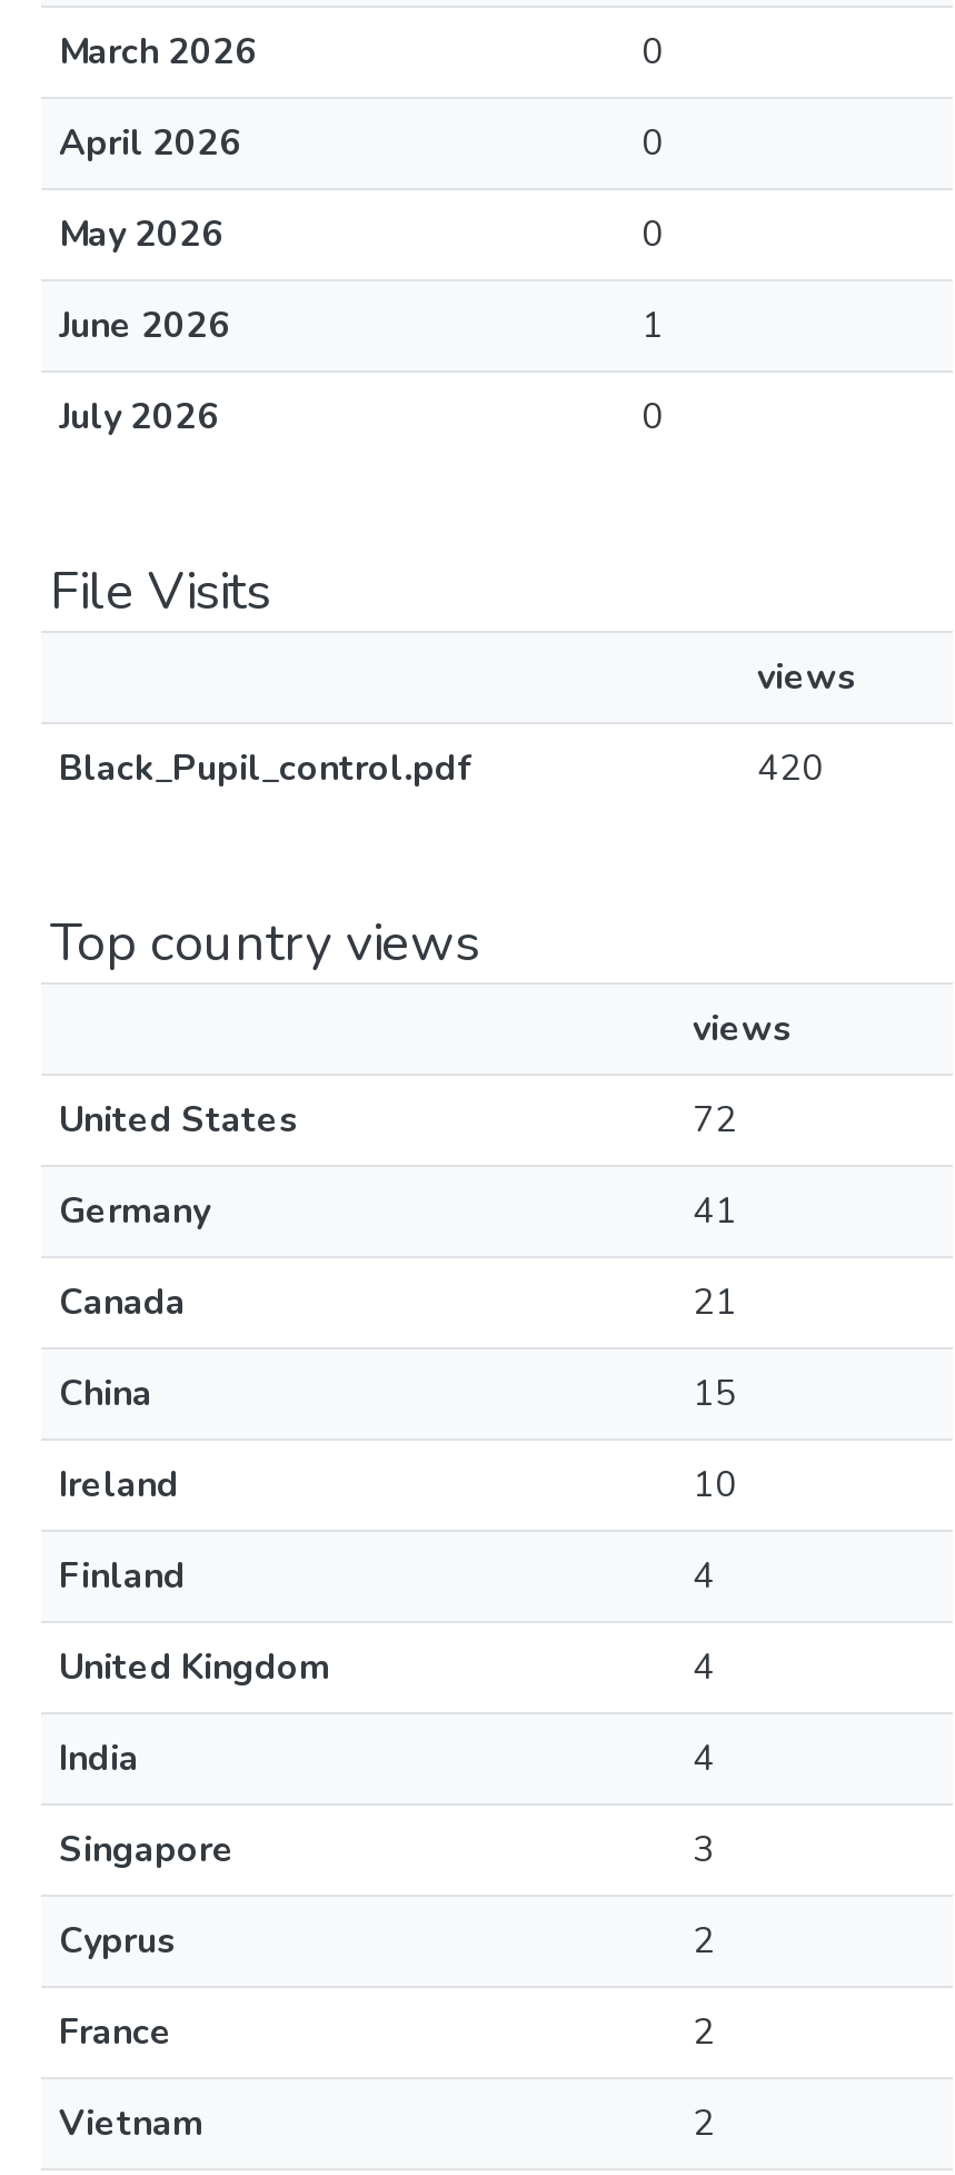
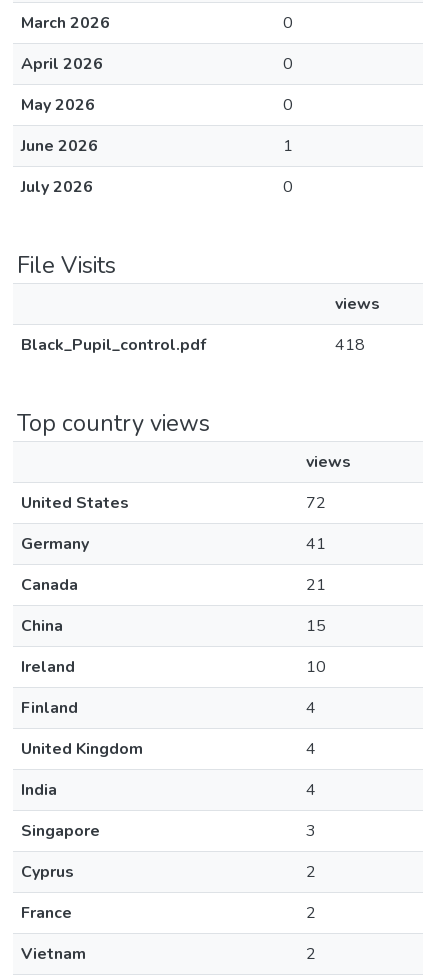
[757,744,824,793] 420 -> [335,334,365,356] 418

